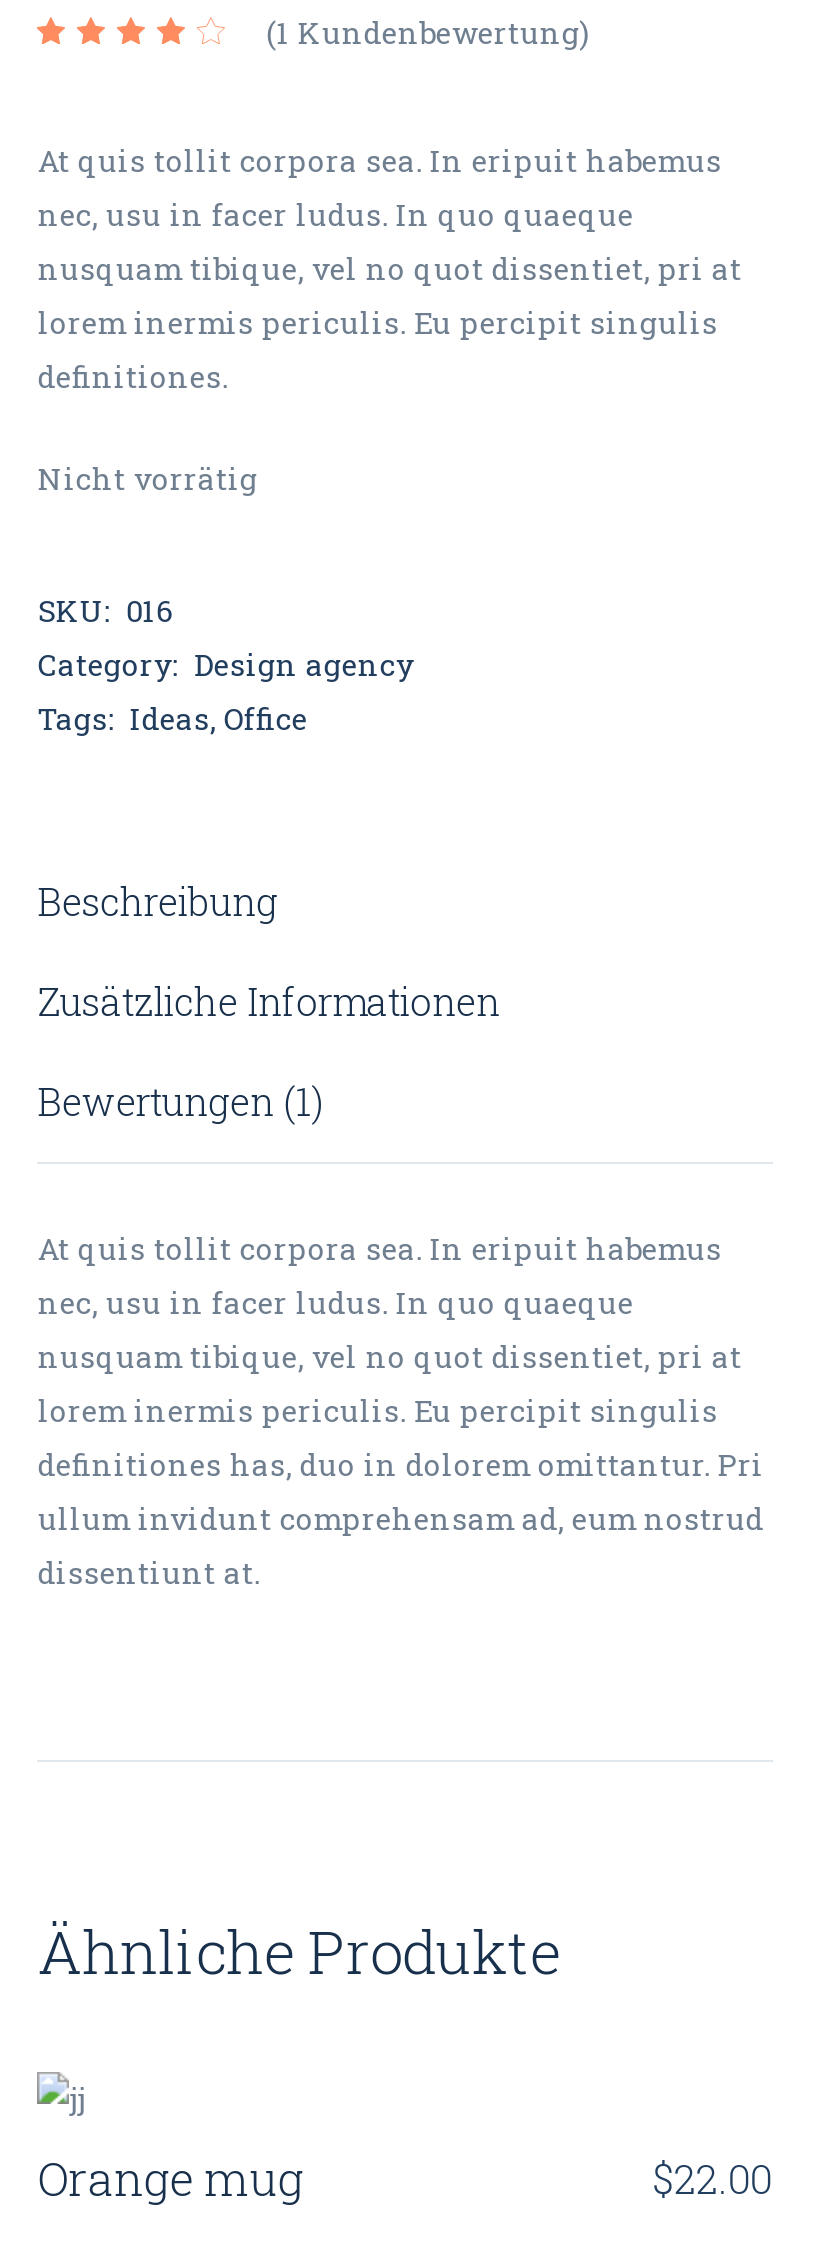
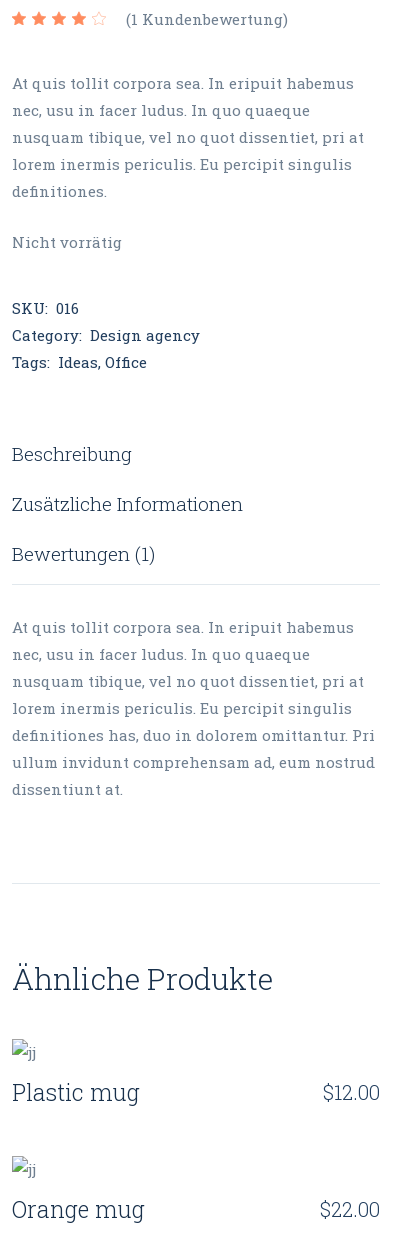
none -> [12,1077,380,1107] Plastic mug | $12.00

